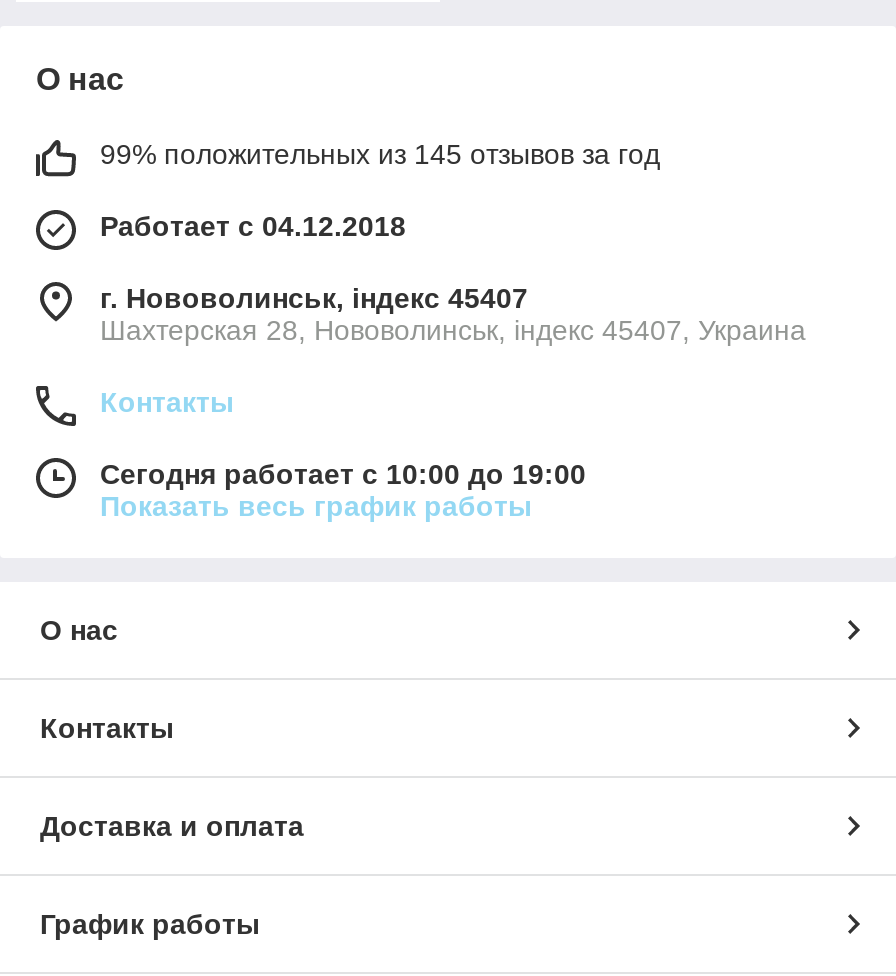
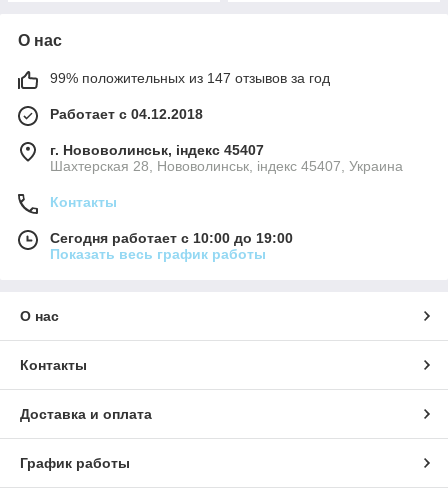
[100,139,660,171] 99% положительных из 145 отзывов за год -> [50,70,330,86] 99% положительных из 147 отзывов за год

